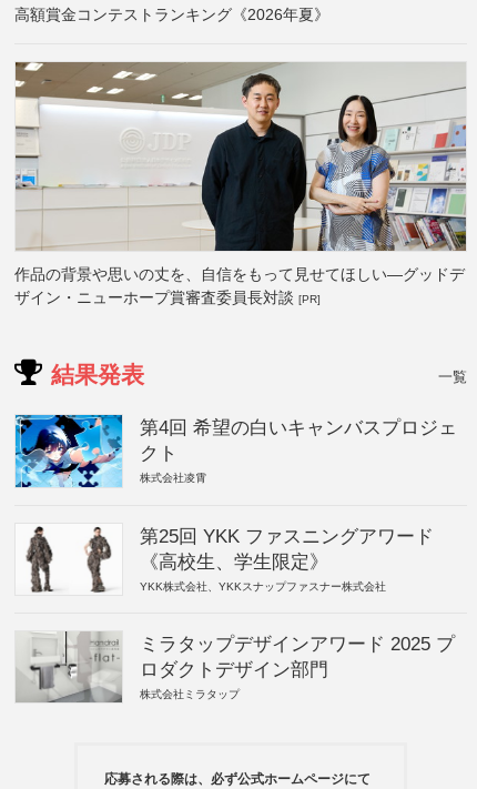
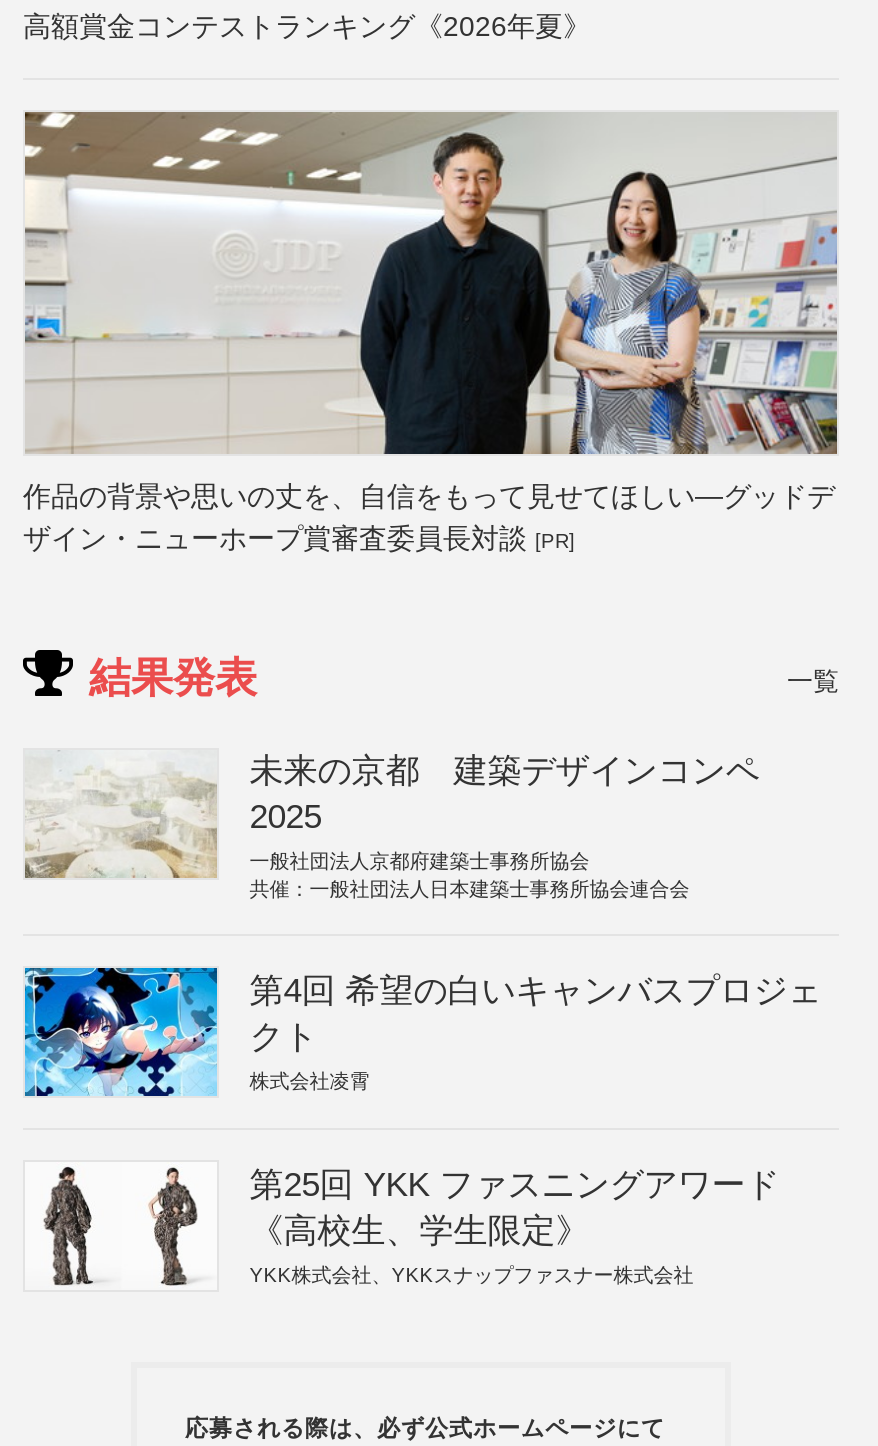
none -> [23,751,759,899] [image] | 未来の京都 建築デザインコンペ | 2025 | 一般社団法人京都府建築士事務所協会 | 共催：一般社団法人日本建築士事務所協会連合会
moved [13,414,457,592] -> [21,964,821,1285]: [image] | 第4回 希望の白いキャンバスプロジェ | クト | 株式会社凌霄 | 第25回 YKK ファスニングアワード | 《高校生、学生限定》 | YKK株式会社、YKKスナップファスナー株式会社
[16,630,455,704] [image] | ミラタップデザインアワード 2025 プ | ロダクトデザイン部門 | 株式会社ミラタップ -> none

